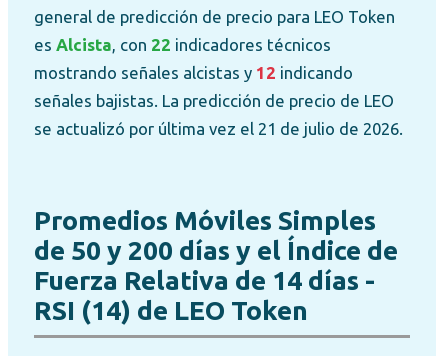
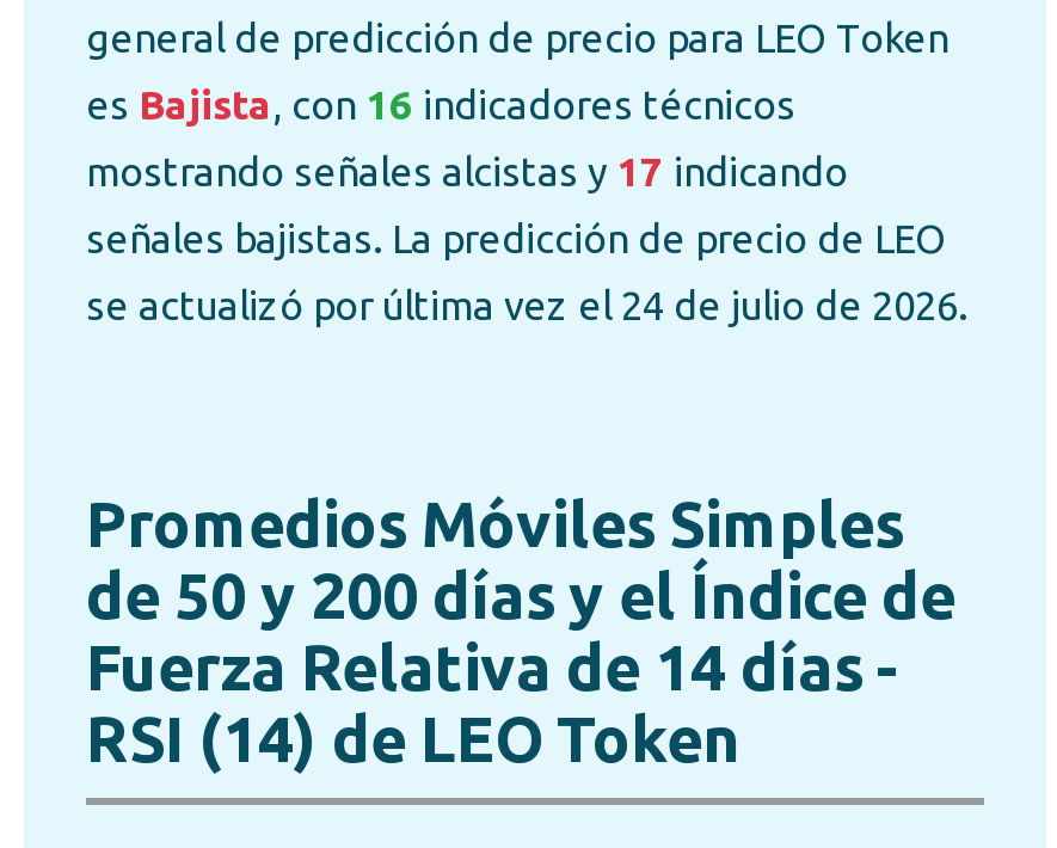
[34,34,331,53] es Alcista, con 22 indicadores técnicos -> [86,80,795,125] es Bajista, con 16 indicadores técnicos
[34,62,353,81] mostrando señales alcistas y 12 indicando -> [86,147,848,192] mostrando señales alcistas y 17 indicando
[34,118,403,137] se actualizó por última vez el 21 de julio de 2026. -> [86,281,967,326] se actualizó por última vez el 24 de julio de 2026.

